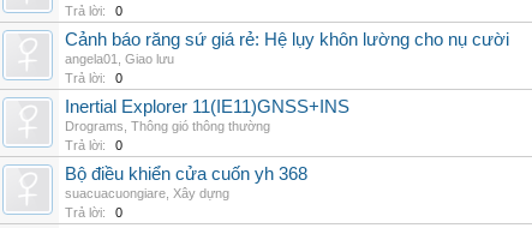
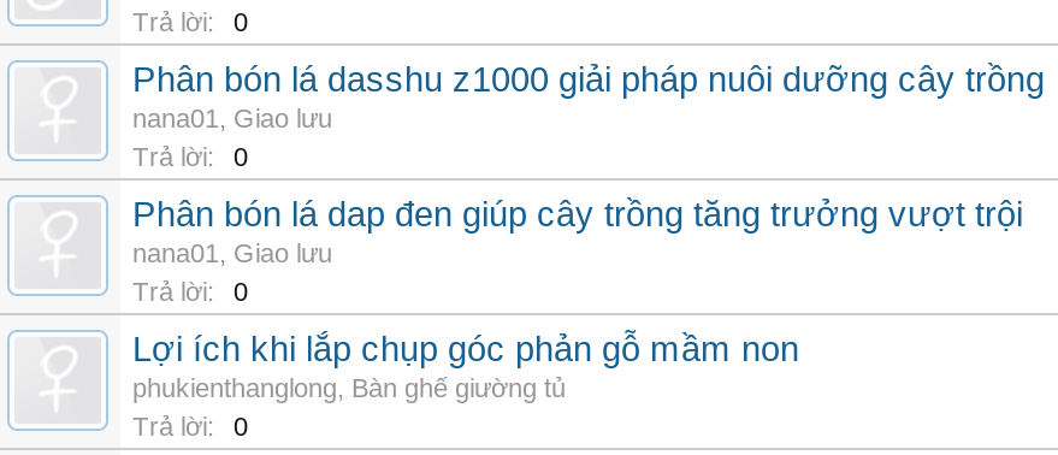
[65,30,509,66] Cảnh báo răng sứ giá rẻ: Hệ lụy khôn lường cho nụ cười | angela01, Giao lưu -> [132,60,1045,132] Phân bón lá dasshu z1000 giải pháp nuôi dưỡng cây trồng | nana01, Giao lưu
[65,97,349,133] Inertial Explorer 11(IE11)GNSS+INS | Drograms, Thông gió thông thường -> [132,195,1023,267] Phân bón lá dap đen giúp cây trồng tăng trưởng vượt trội | nana01, Giao lưu
[65,164,307,200] Bộ điều khiển cửa cuốn yh 368 | suacuacuongiare, Xây dựng -> [132,330,799,402] Lợi ích khi lắp chụp góc phản gỗ mầm non | phukienthanglong, Bàn ghế giường tủ

